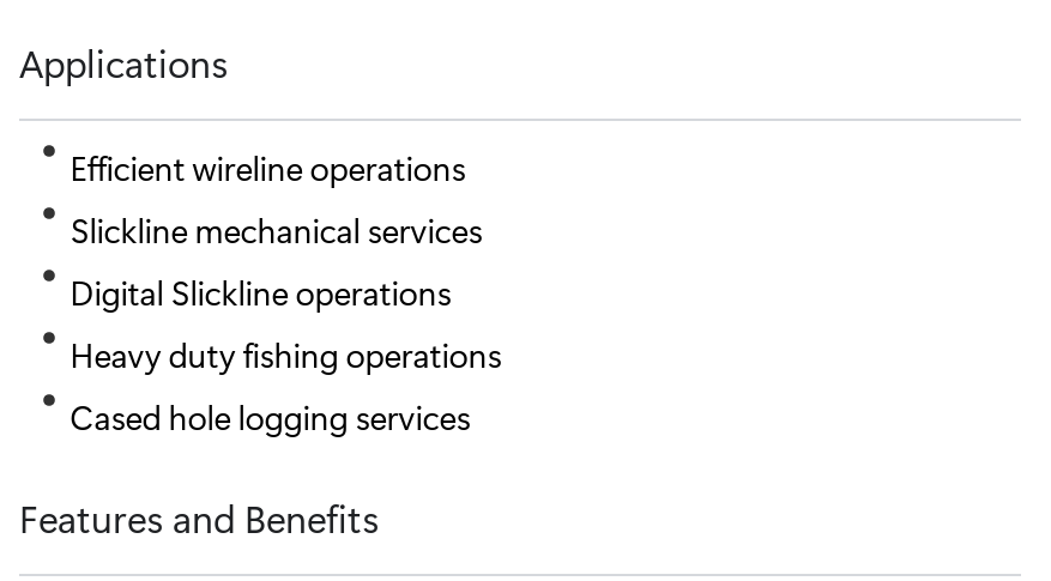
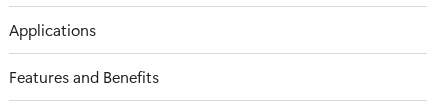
[70,145,501,440] Efficient wireline operations | Slickline mechanical services | Digital Slickline operations | Heavy duty fishing operations | Cased hole logging services -> none

